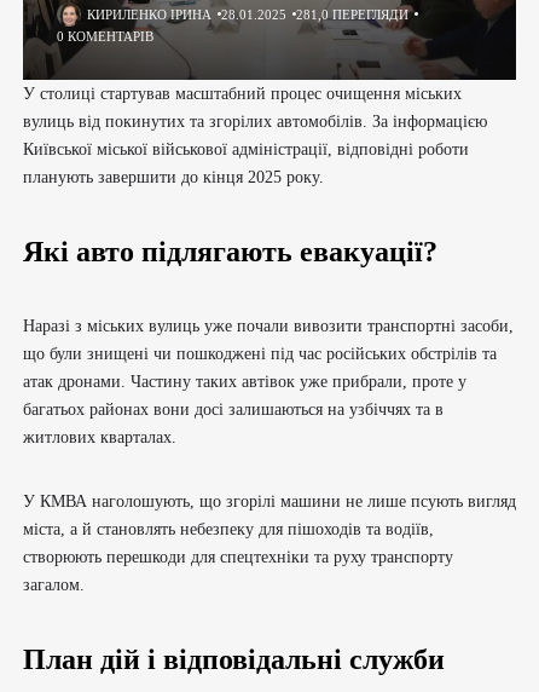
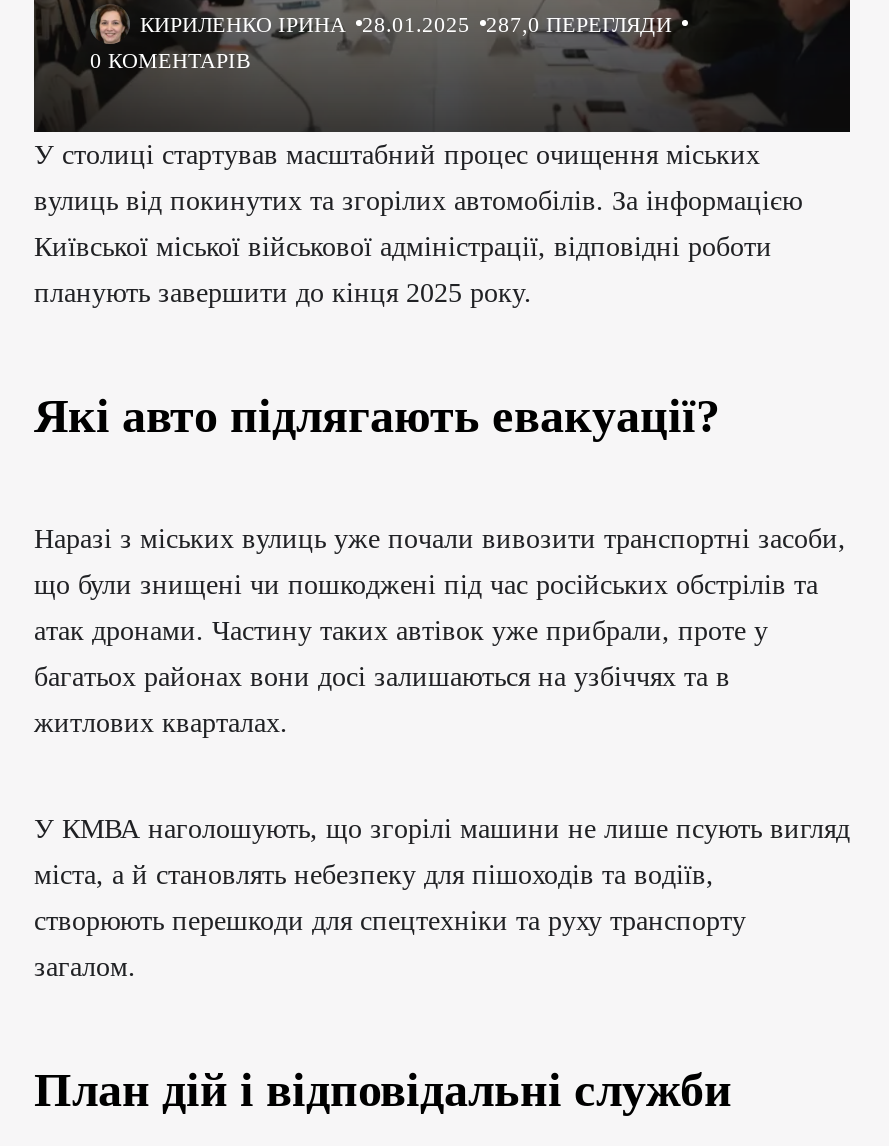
[87,7,408,22] КИРИЛЕНКО ІРИНА 28.01.2025 281,0 ПЕРЕГЛЯДИ -> [140,12,672,36] КИРИЛЕНКО ІРИНА 28.01.2025 287,0 ПЕРЕГЛЯДИ

